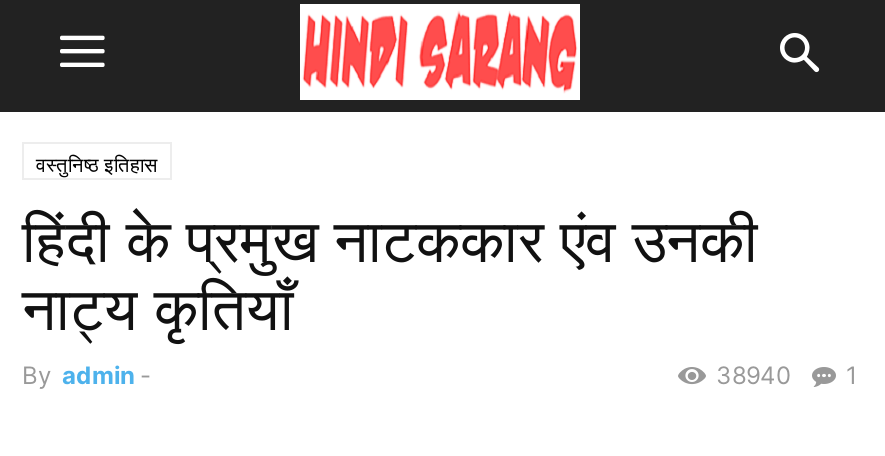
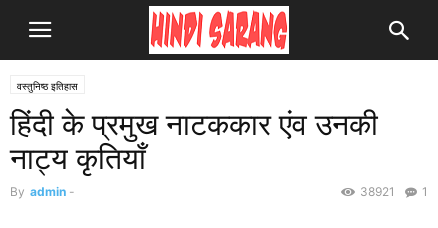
[716,360,858,390] 38940 1 -> [360,184,428,199] 38921 1

